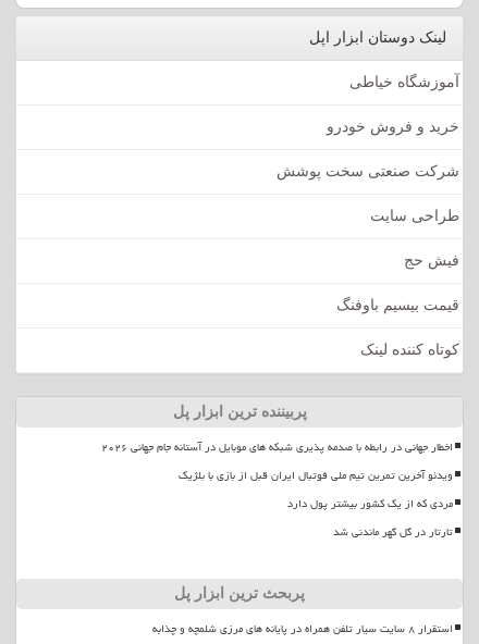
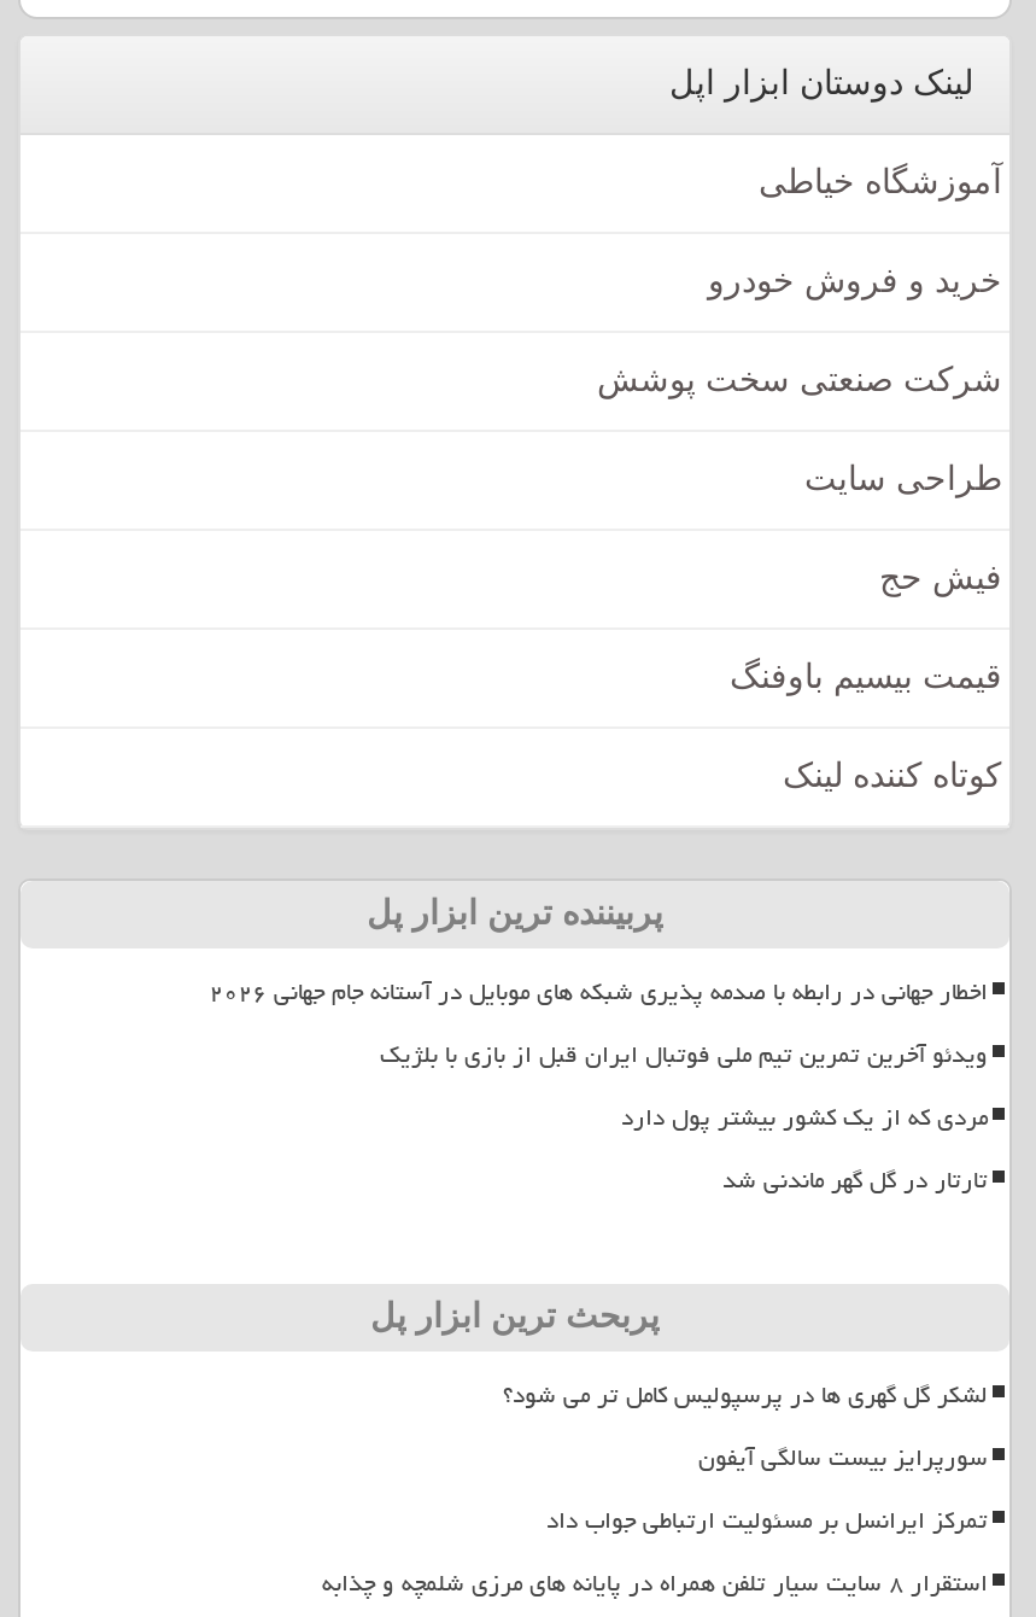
none -> [503,1370,988,1543] لشکر گل گهری ها در پرسپولیس کامل تر می شود؟ | سورپرایز بیست سالگی آیفون | تمرکز ایرانسل بر مسئولیت ارتباطی جواب داد

